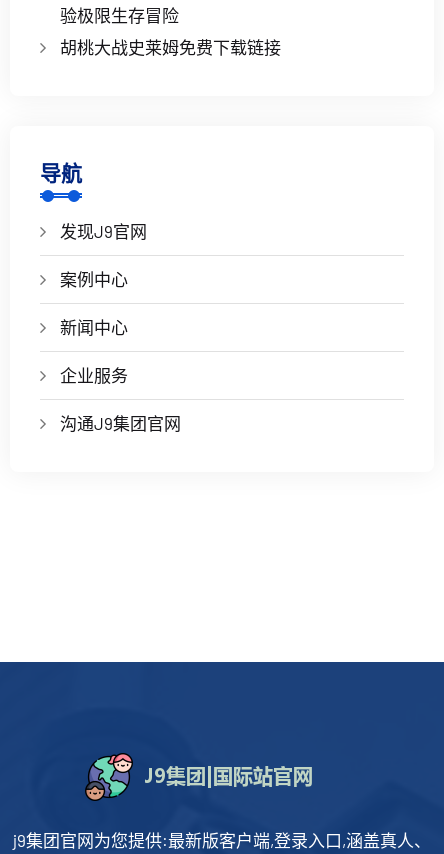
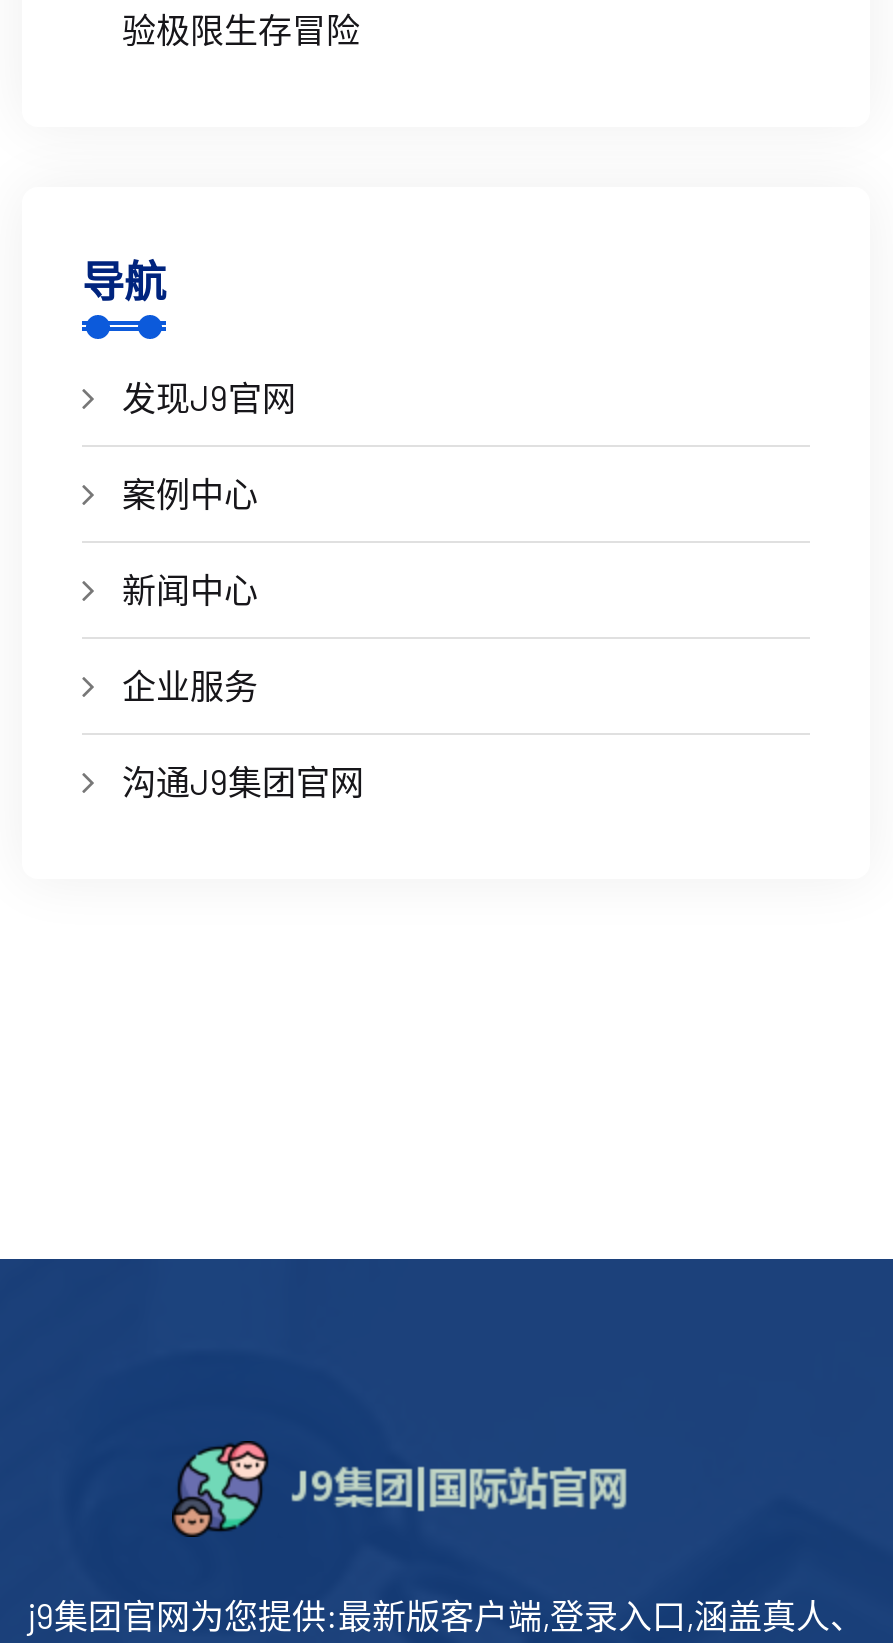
[60,37,281,57] 胡桃大战史莱姆免费下载链接 -> none

